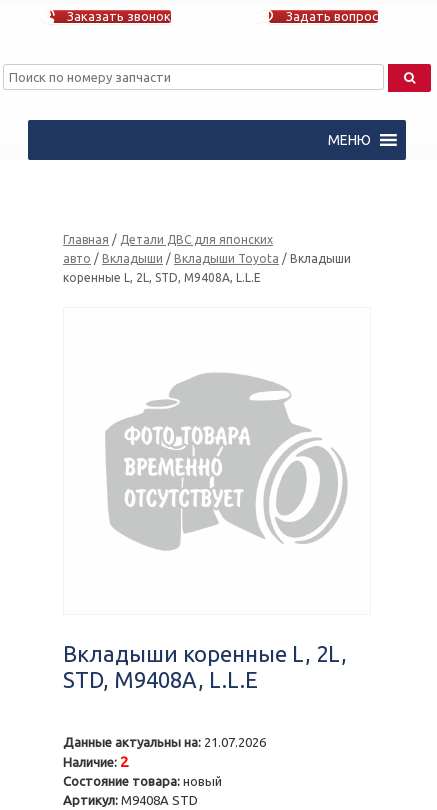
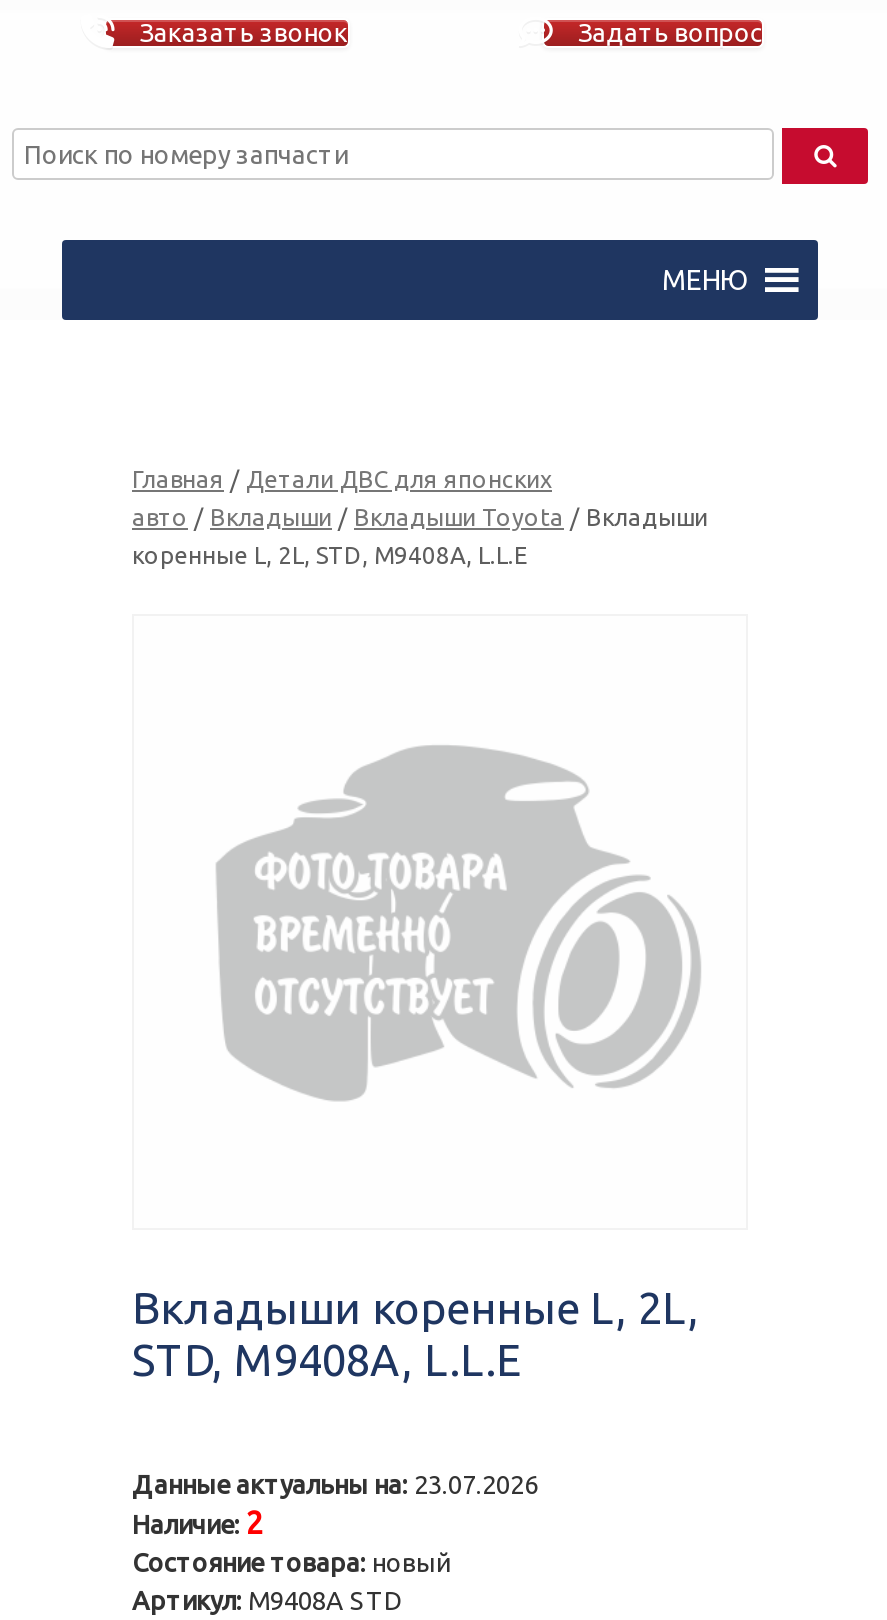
[63,735,266,749] Данные актуальны на: 21.07.2026 -> [132,1470,538,1498] Данные актуальны на: 23.07.2026

